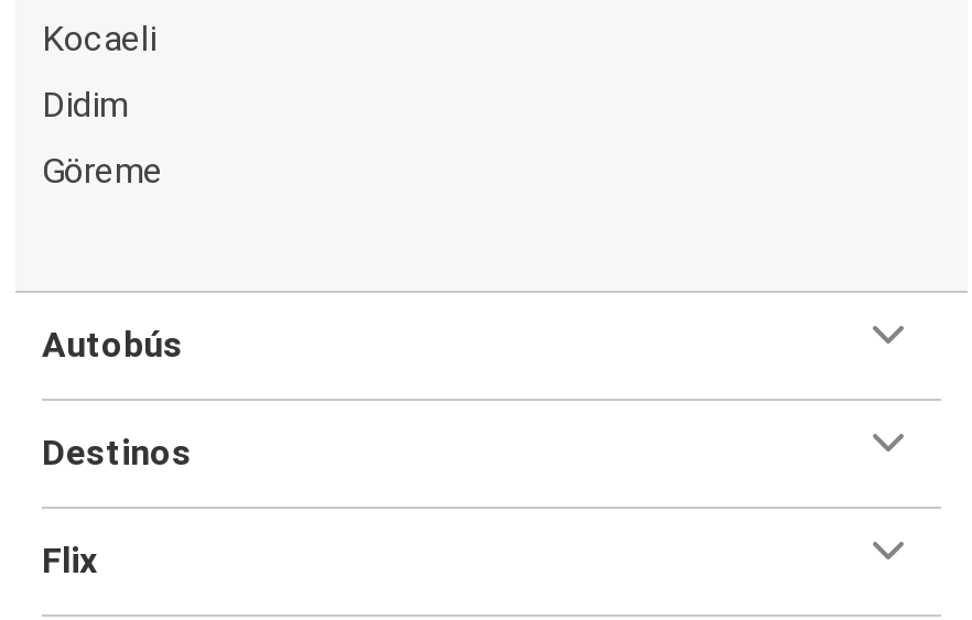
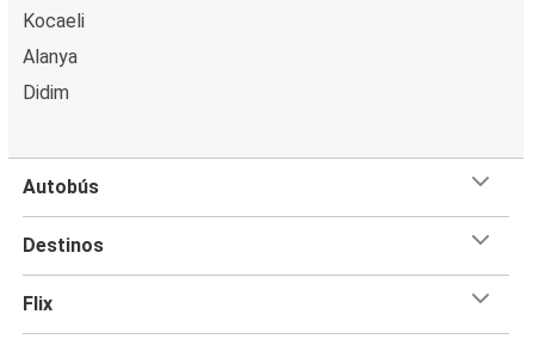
none -> [23,45,78,67] Alanya
moved [42,83,128,124] -> [23,81,69,103]: Didim
[42,149,163,191] Göreme -> none

